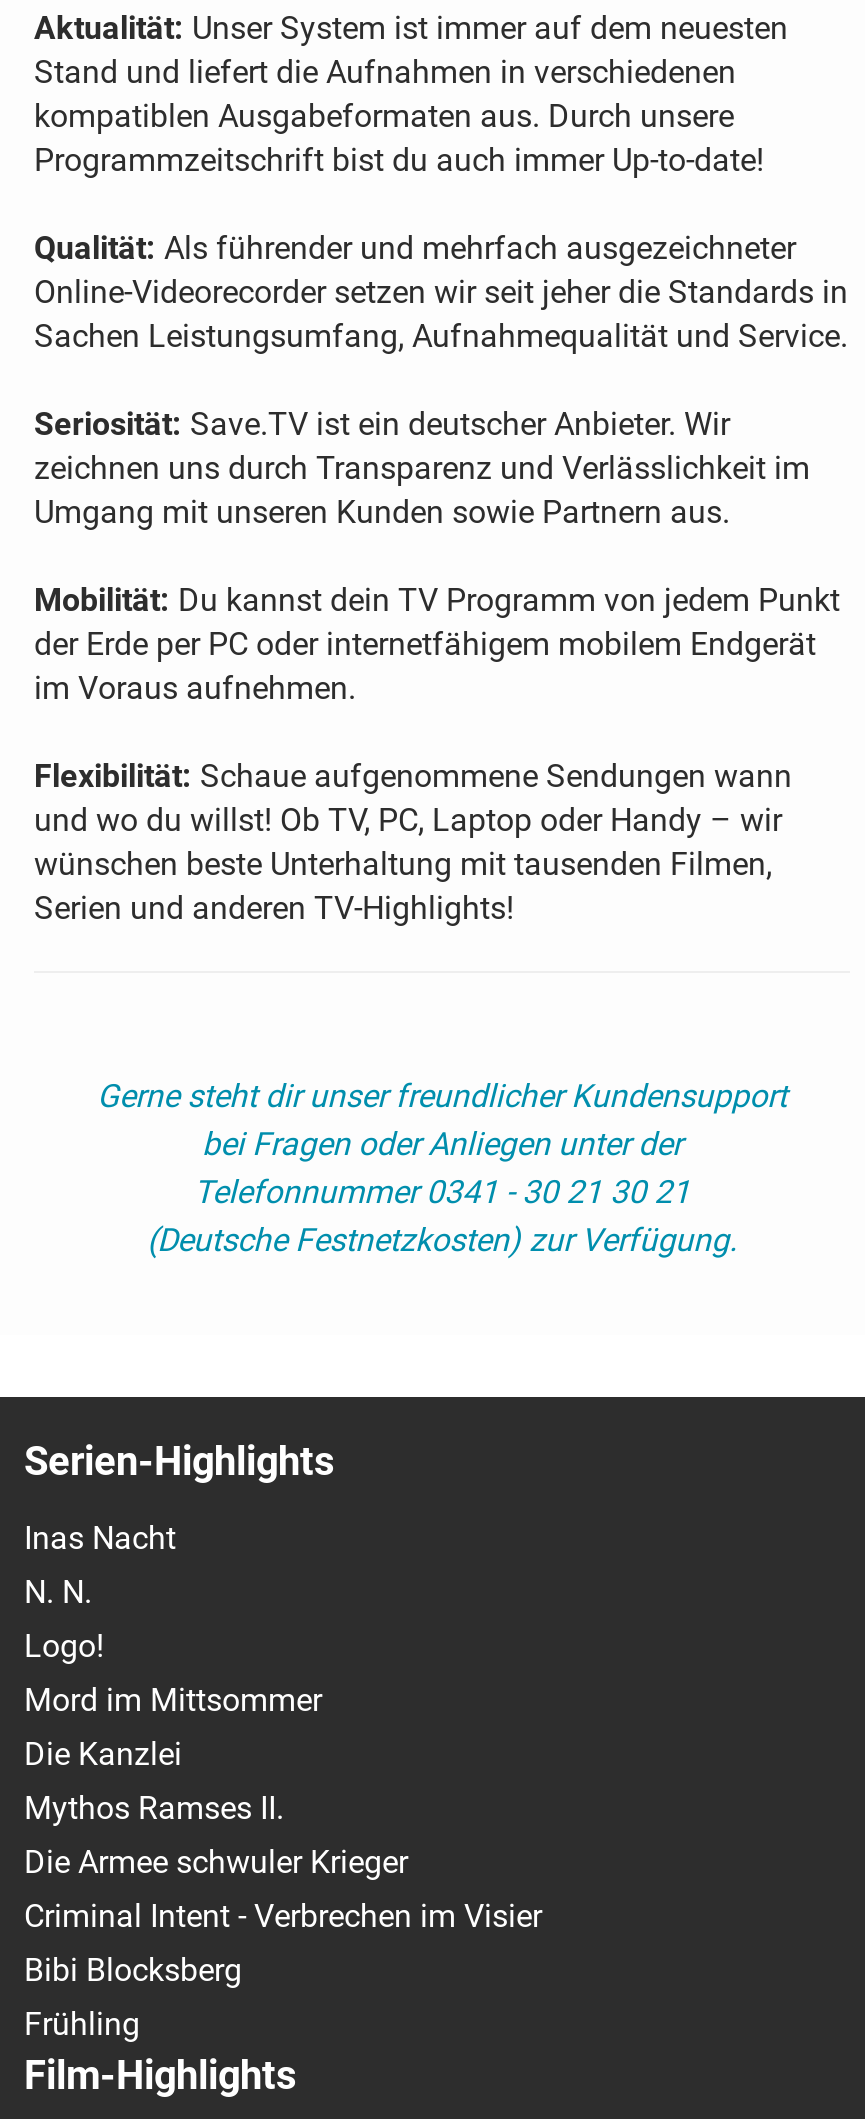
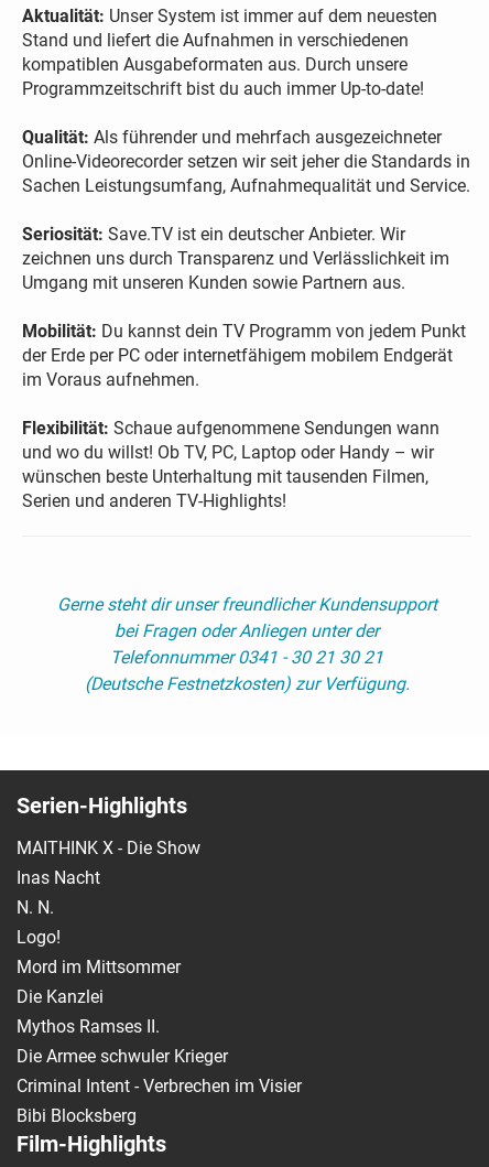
none -> [17,837,200,858] MAITHINK X - Die Show
moved [24,1519,542,1989] -> [17,867,302,1126]: Inas Nacht | N. N. | Logo! | ... | Criminal Intent - Verbrechen im Visier | Bibi Blocksberg
[24,2005,140,2043] Frühling -> none

